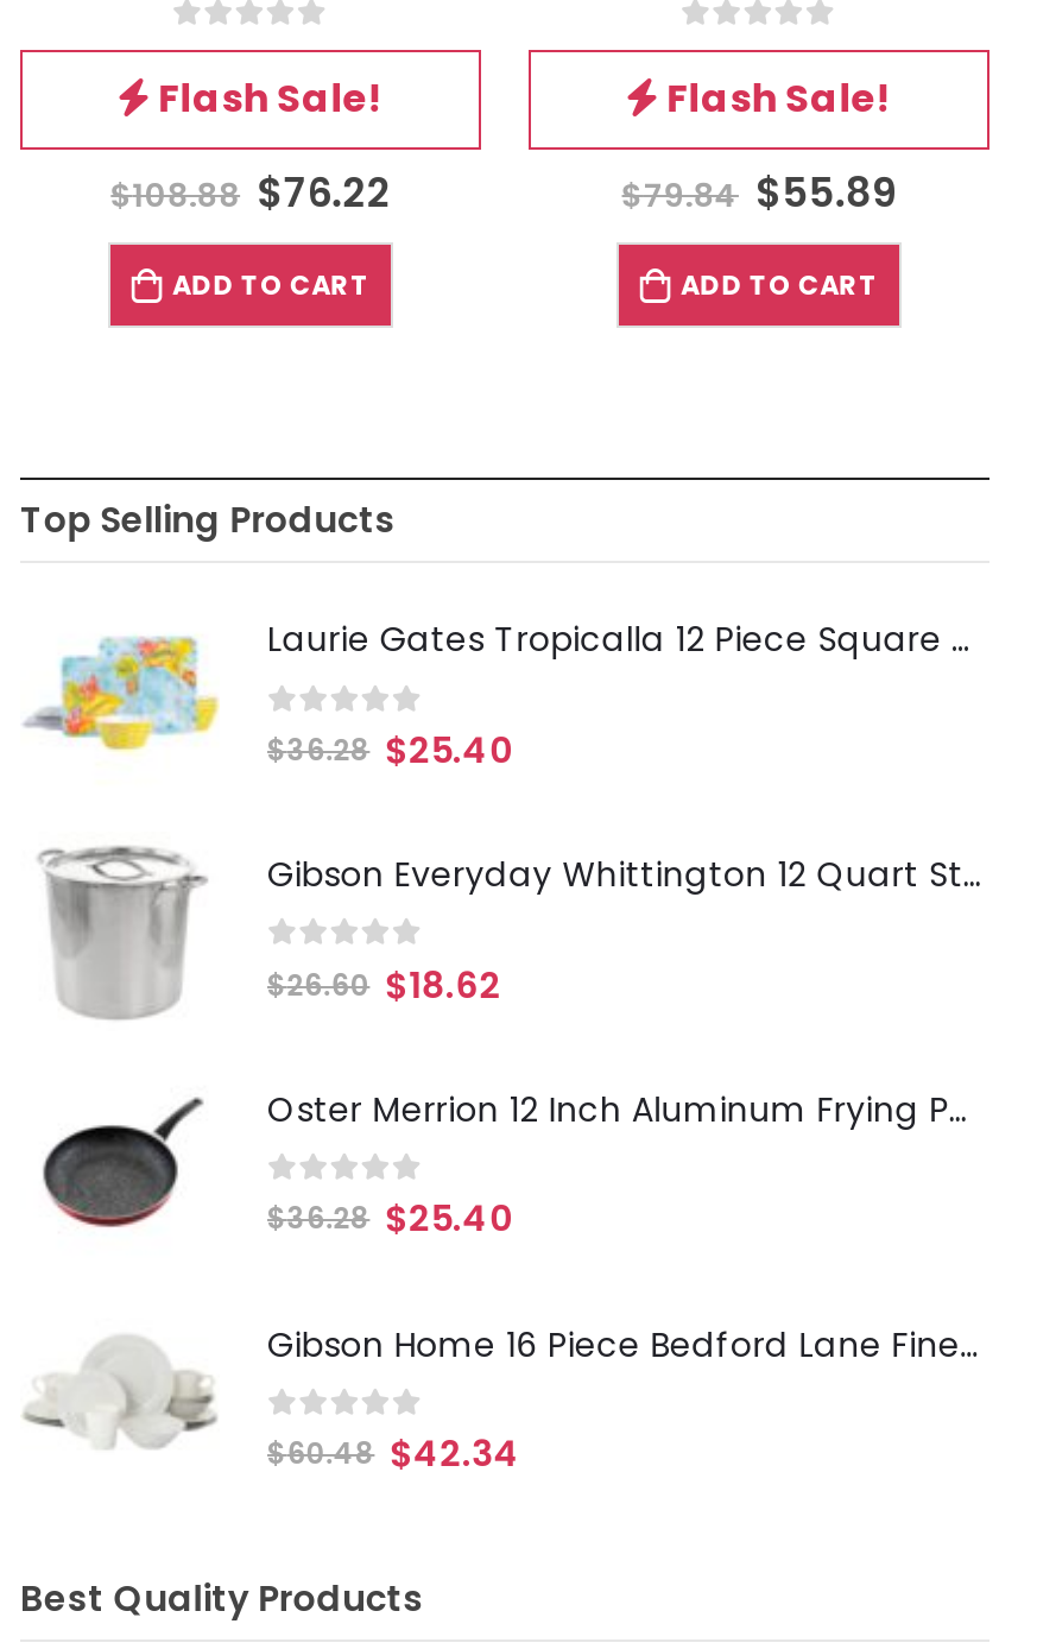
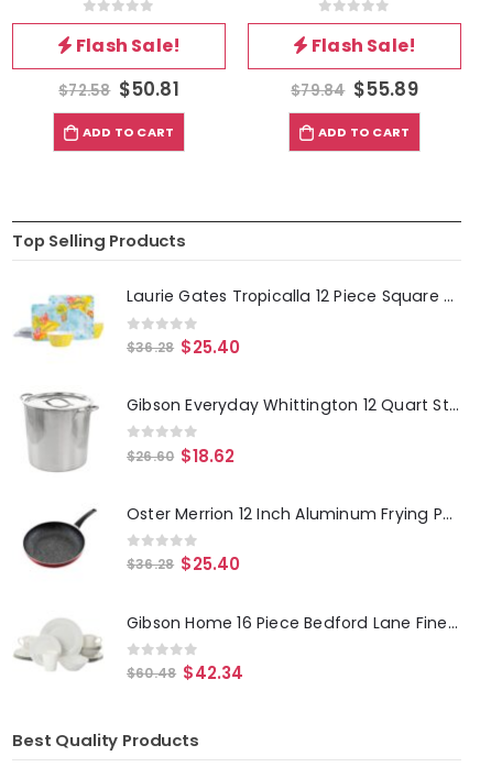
[111,164,390,221] $108.88 $76.22 -> [59,76,179,102] $72.58 $50.81

